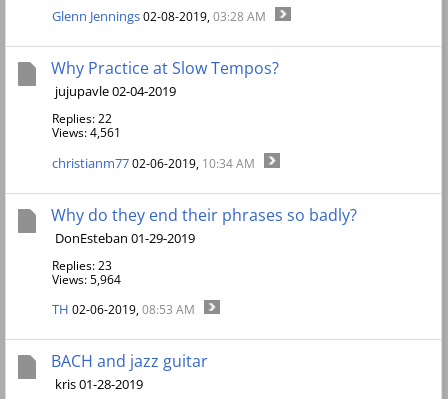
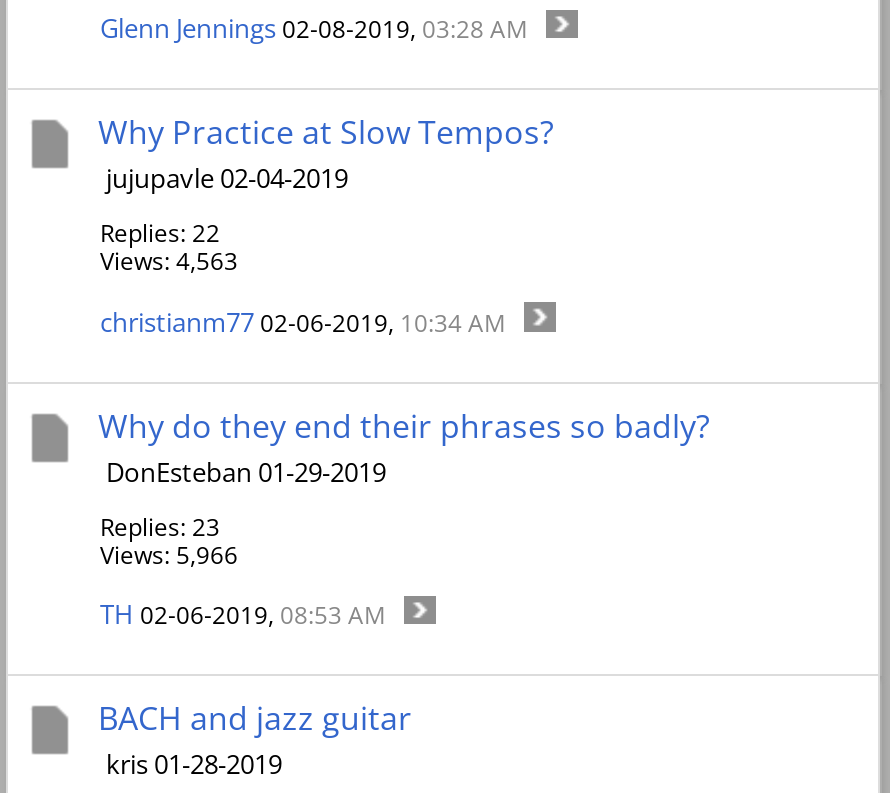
[52,124,121,141] Views: 4,561 -> [100,244,238,278] Views: 4,563
[52,271,121,288] Views: 5,964 -> [100,537,238,571] Views: 5,966

